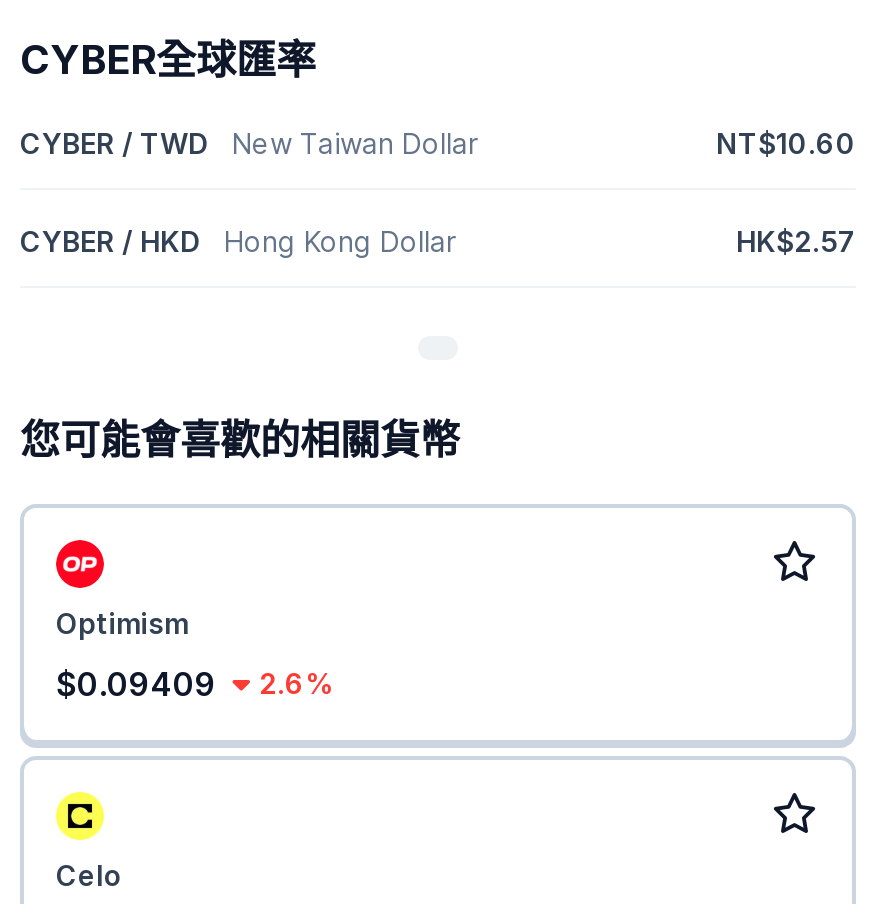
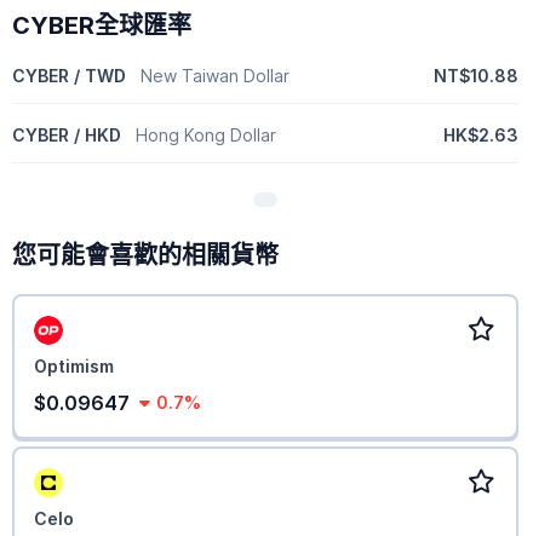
[716,126,856,160] NT$10.60 -> [434,65,518,86] NT$10.88
[736,224,856,258] HK$2.57 -> [443,124,518,145] HK$2.63
[56,664,216,704] $0.09409 -> [34,391,130,415] $0.09647
[259,666,333,700] 2.6% -> [156,392,200,412] 0.7%

